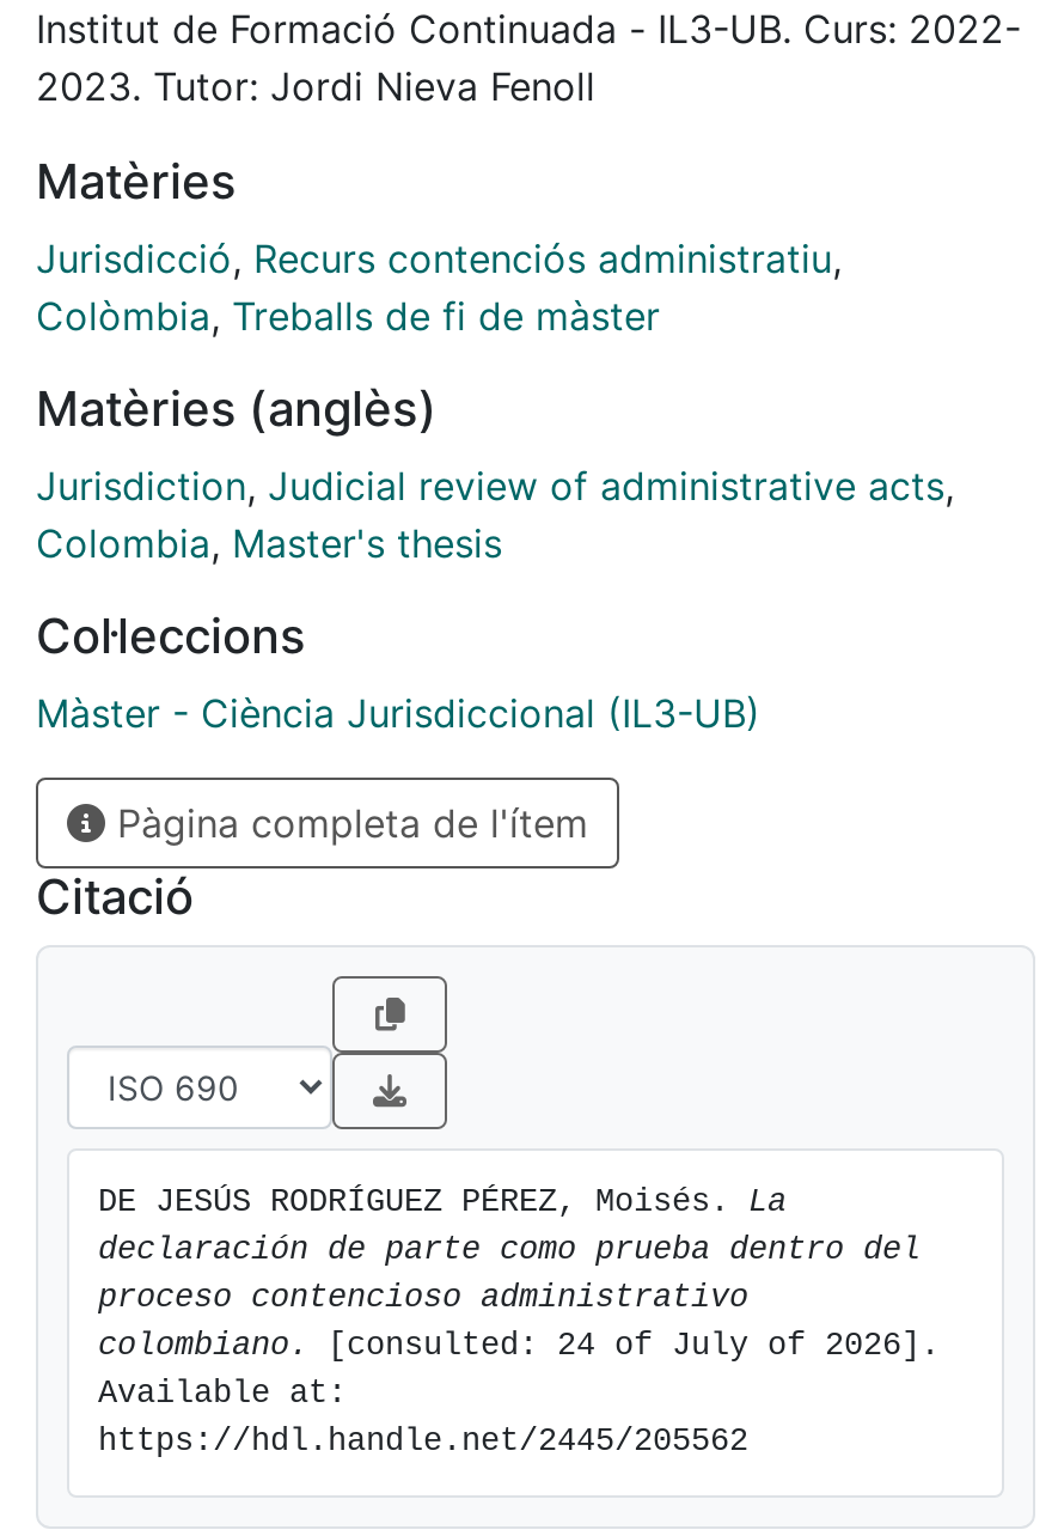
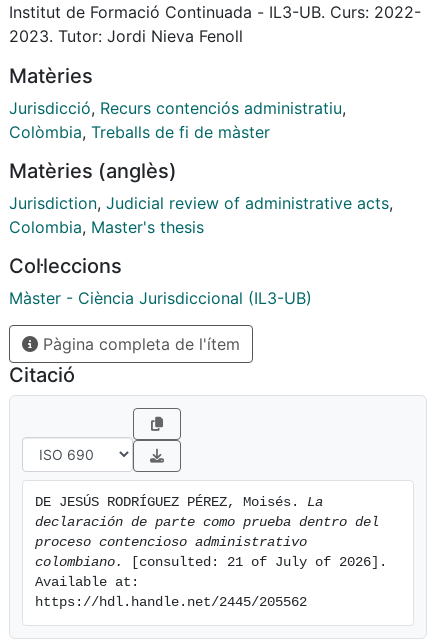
[98,1329,940,1365] colombiano. [consulted: 24 of July of 2026]. -> [35,555,387,570] colombiano. [consulted: 21 of July of 2026].

